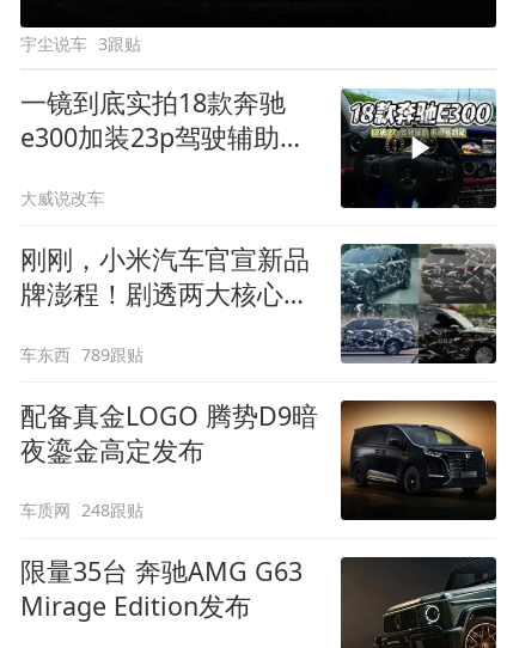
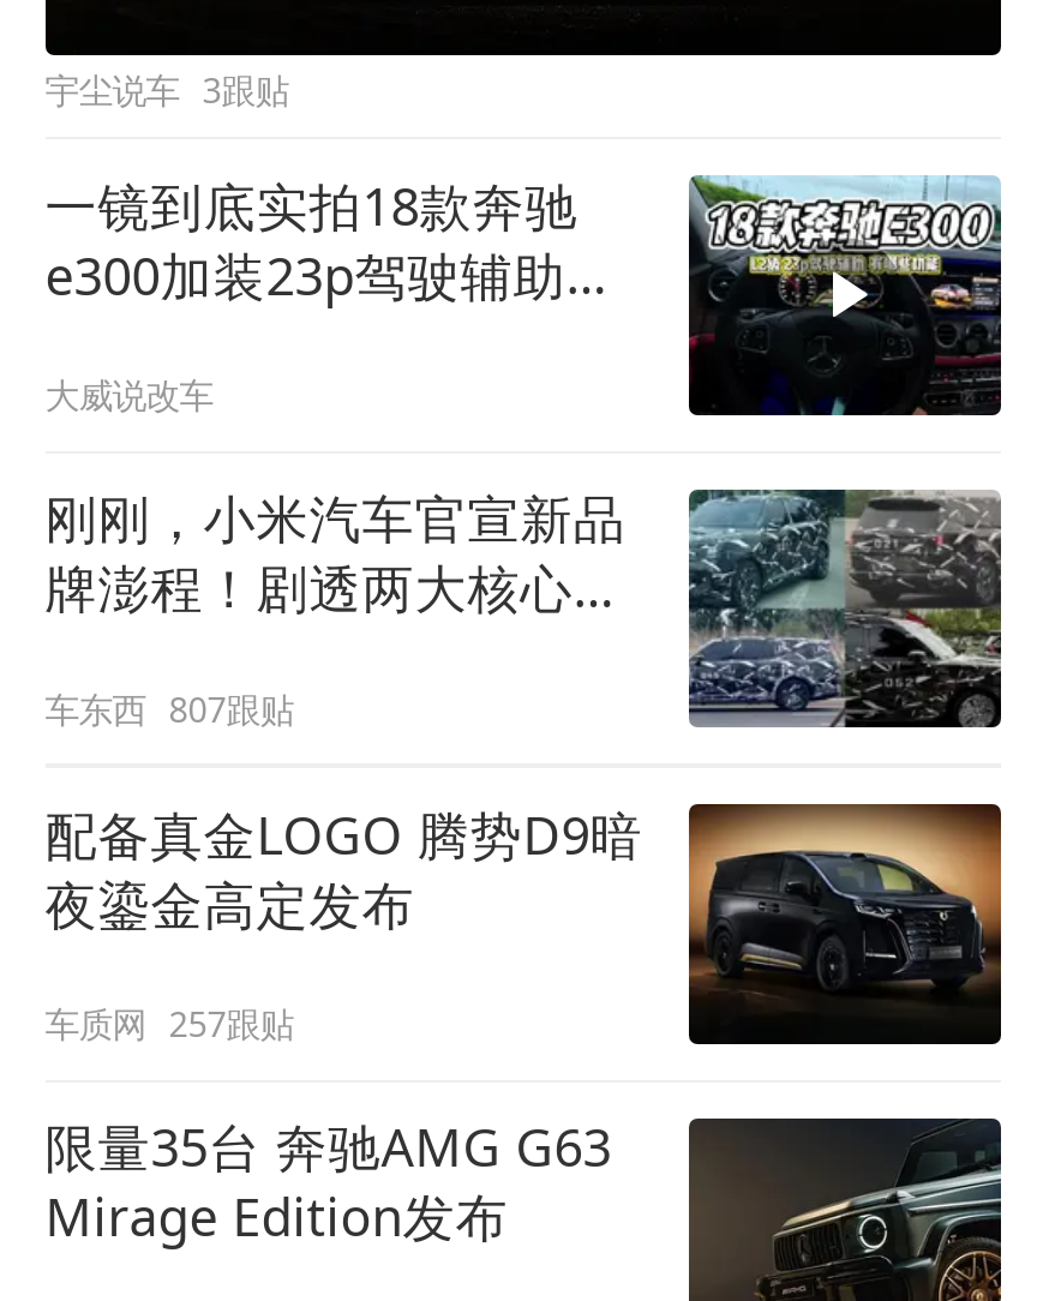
[20,343,144,365] 车东西 789跟贴 -> [45,685,294,731] 车东西 807跟贴
[20,499,144,522] 车质网 248跟贴 -> [45,1001,294,1047] 车质网 257跟贴

